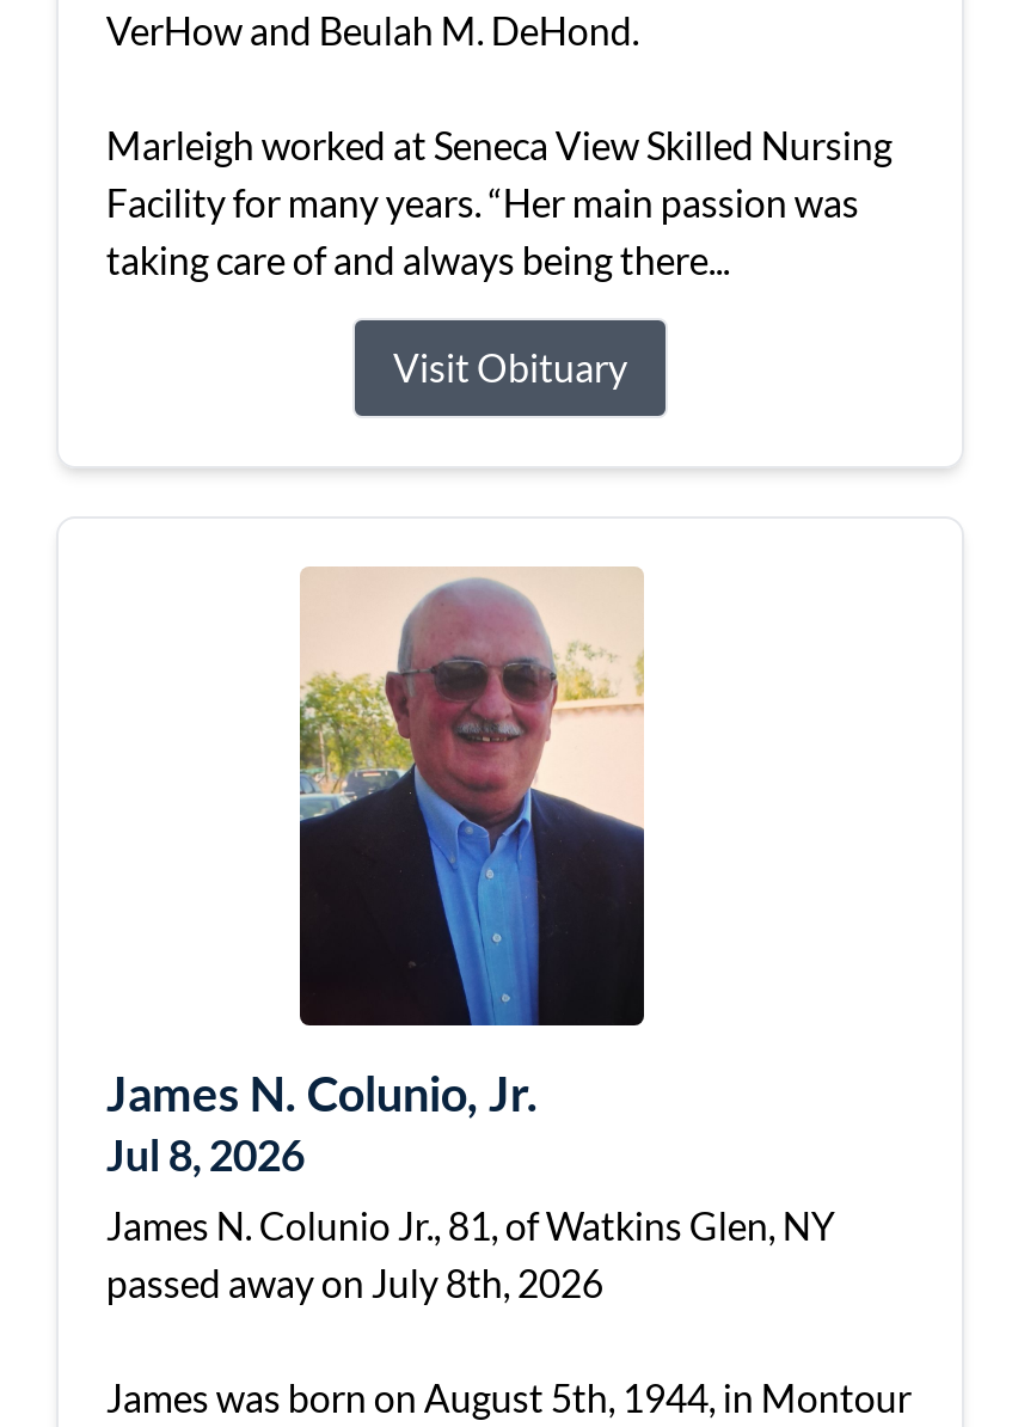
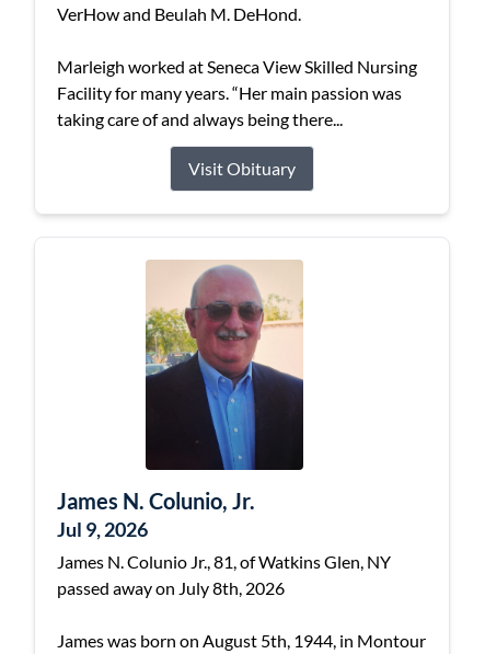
[106,1129,304,1181] Jul 8, 2026 -> [57,517,148,541] Jul 9, 2026

